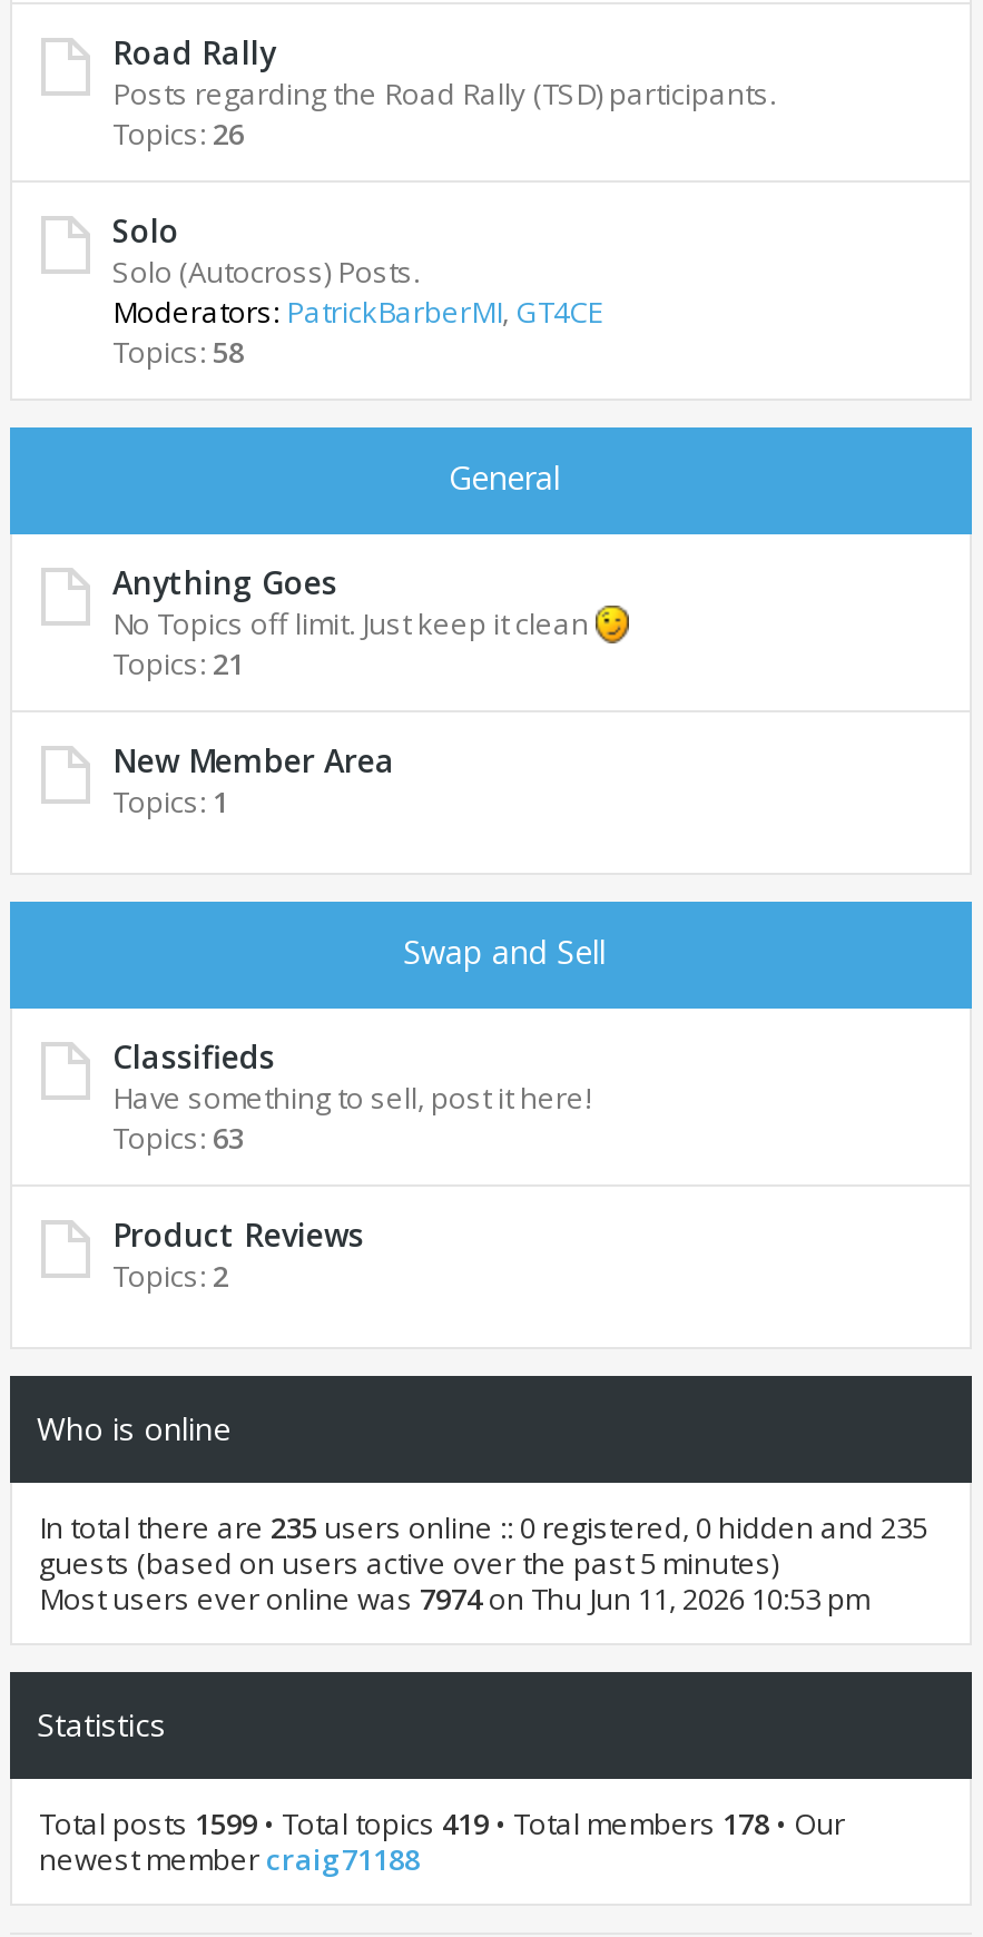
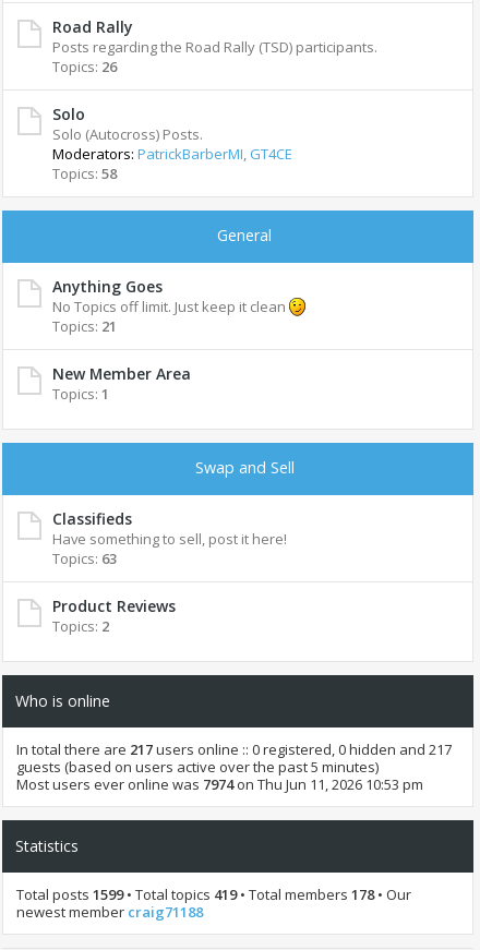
[39,1507,927,1547] In total there are 235 users online :: 0 registered, 0 hidden and 235 -> [16,739,452,759] In total there are 217 users online :: 0 registered, 0 hidden and 217

